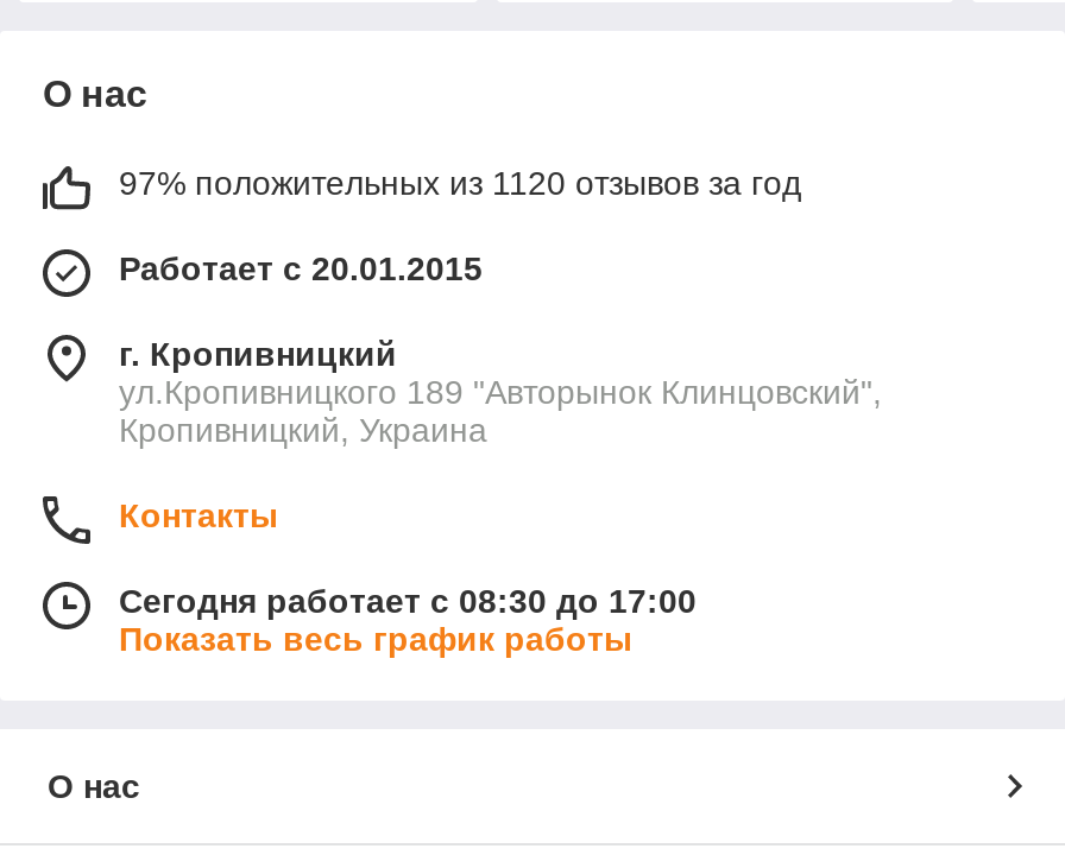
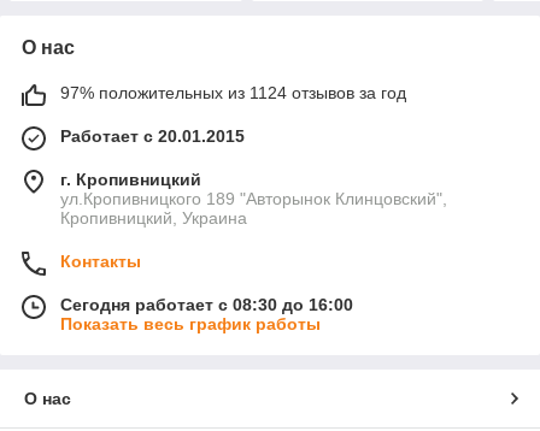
[119,164,801,202] 97% положительных из 1120 отзывов за год -> [60,83,406,103] 97% положительных из 1124 отзывов за год
[119,582,697,620] Сегодня работает с 08:30 до 17:00 -> [60,295,353,314] Сегодня работает с 08:30 до 16:00

